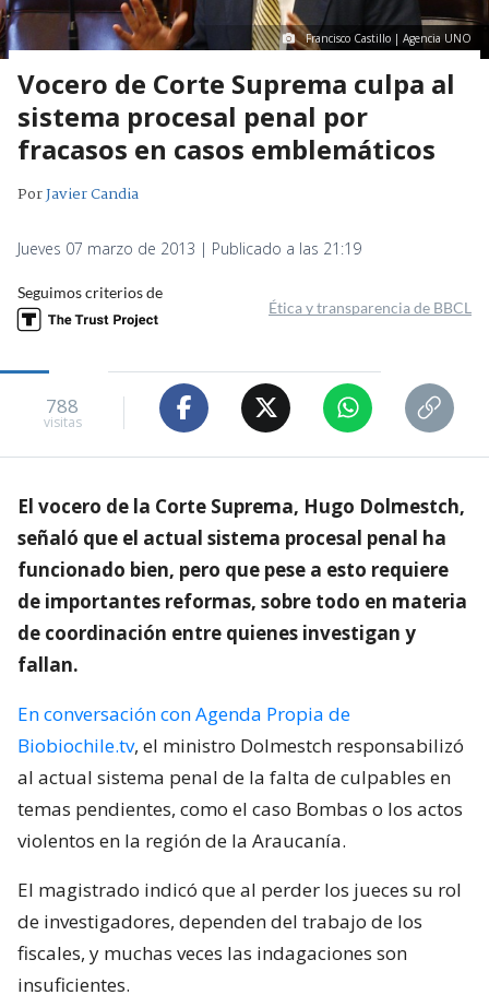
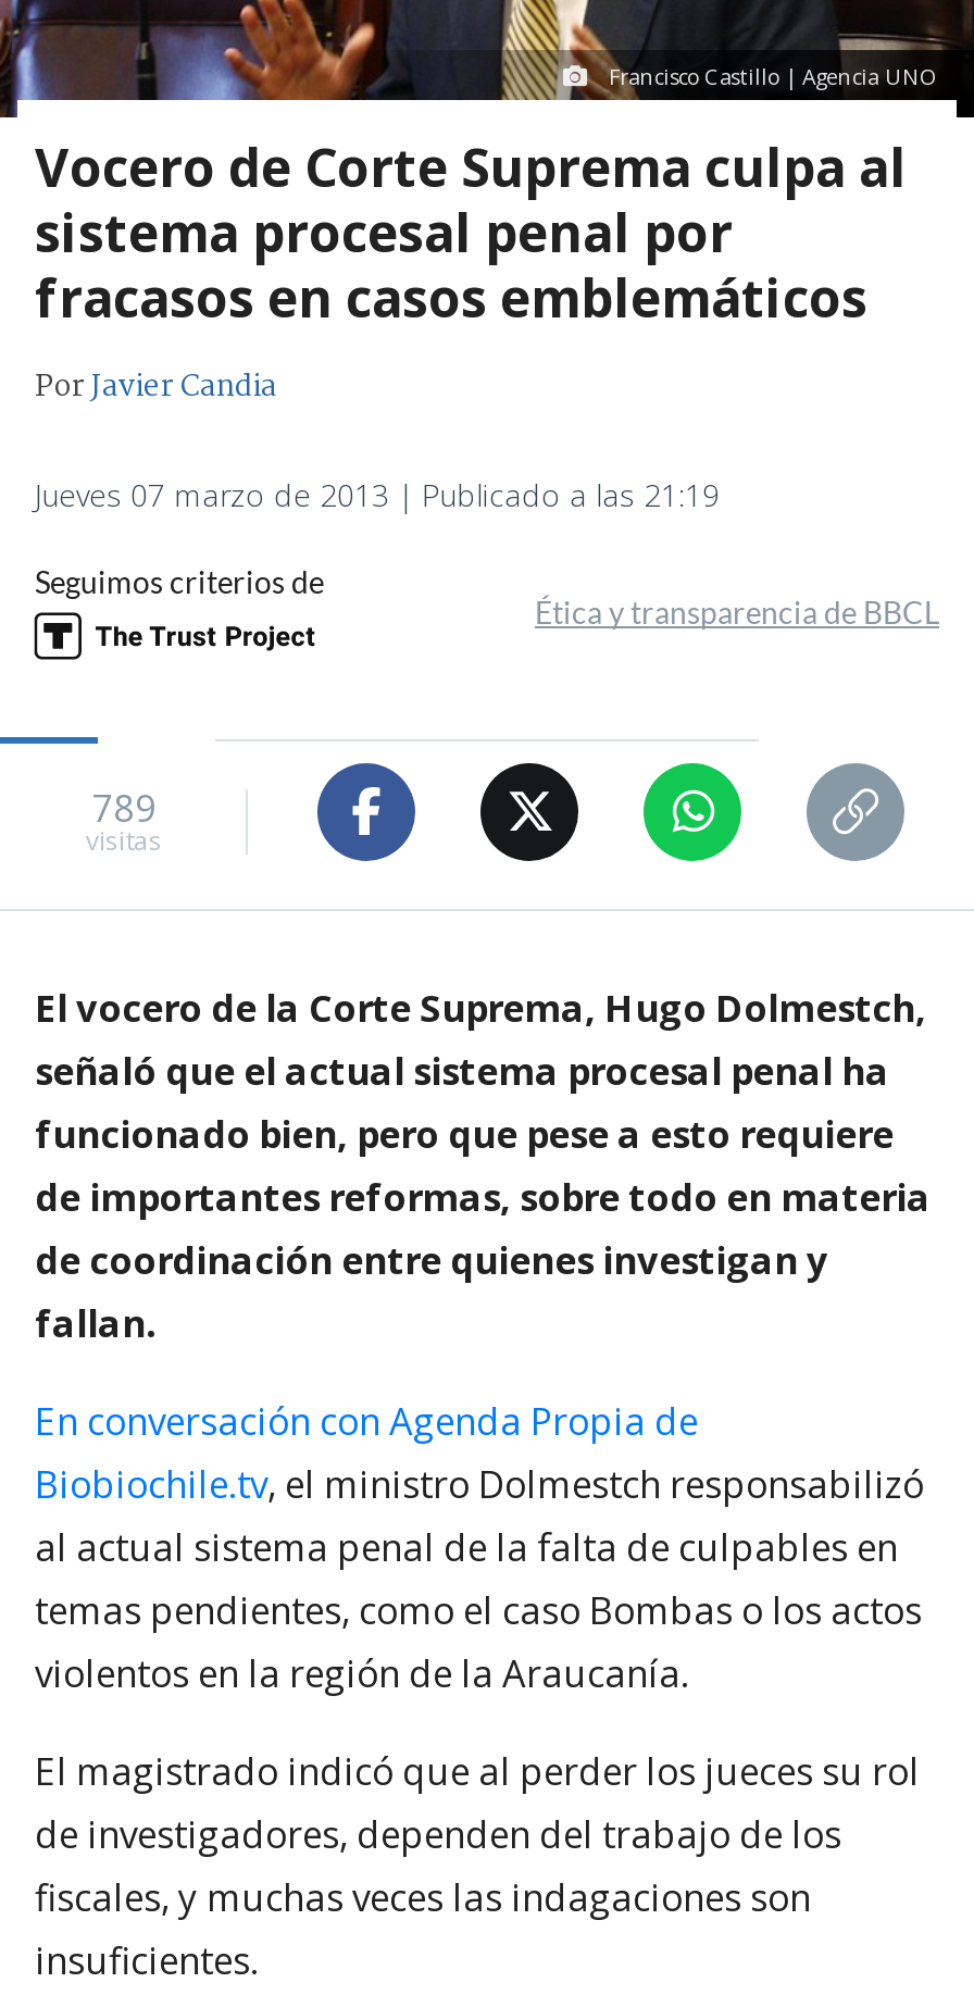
[46,394,79,419] 788 -> [91,783,157,833] 789

